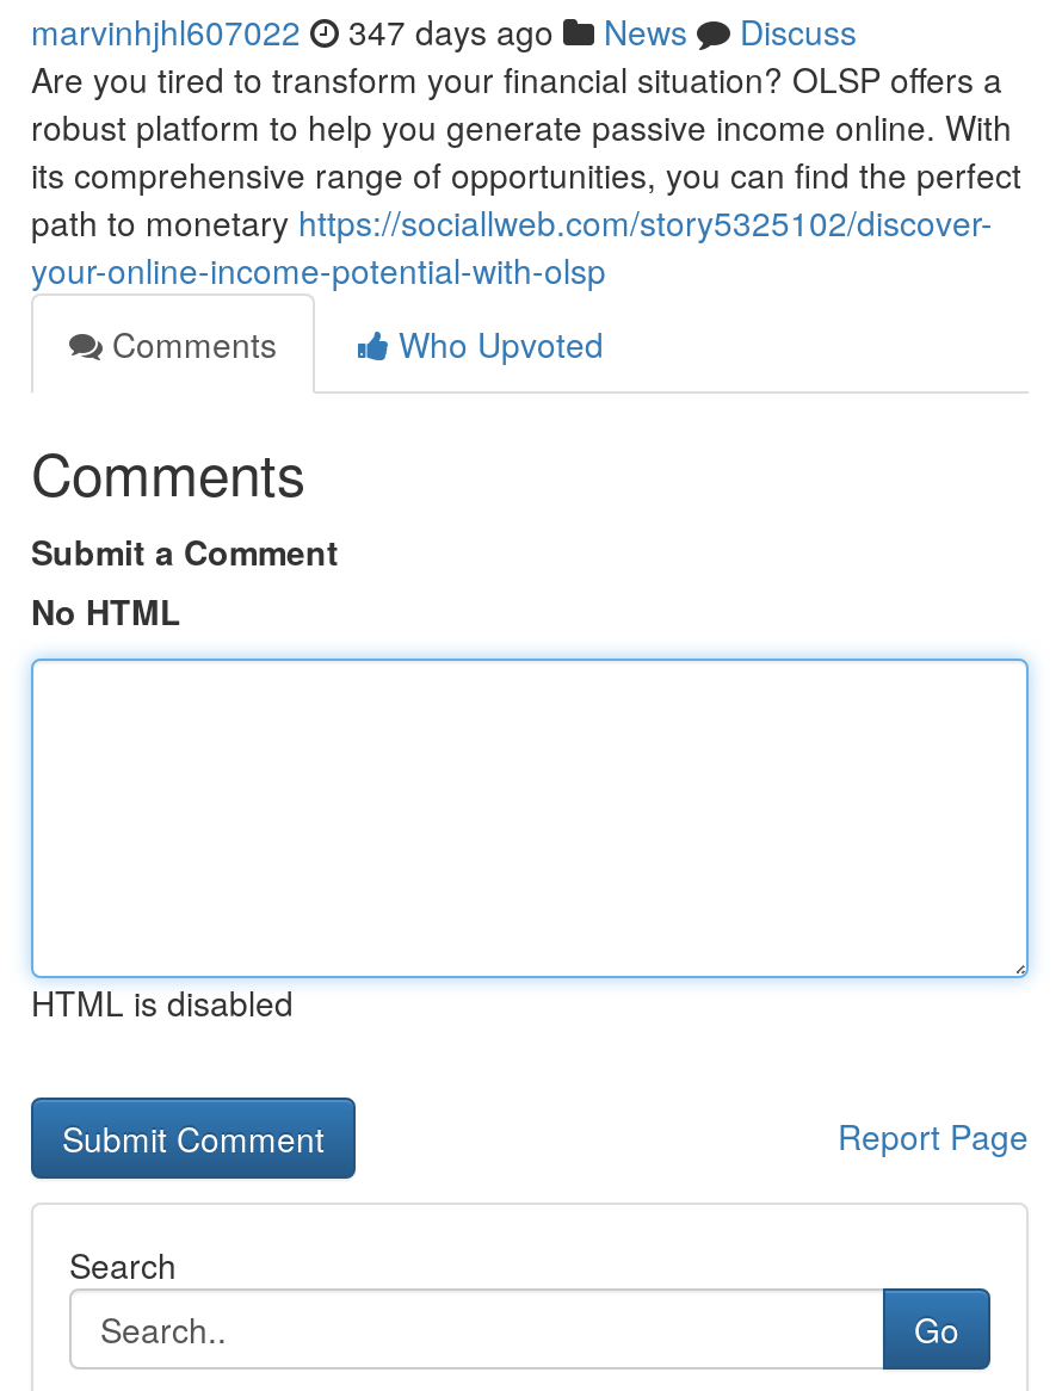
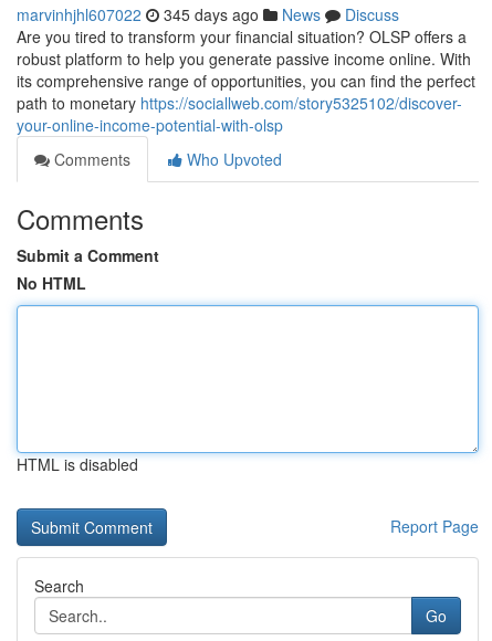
[31,7,857,55] marvinhjhl607022 347 days ago News Discuss -> [17,3,399,25] marvinhjhl607022 345 days ago News Discuss

